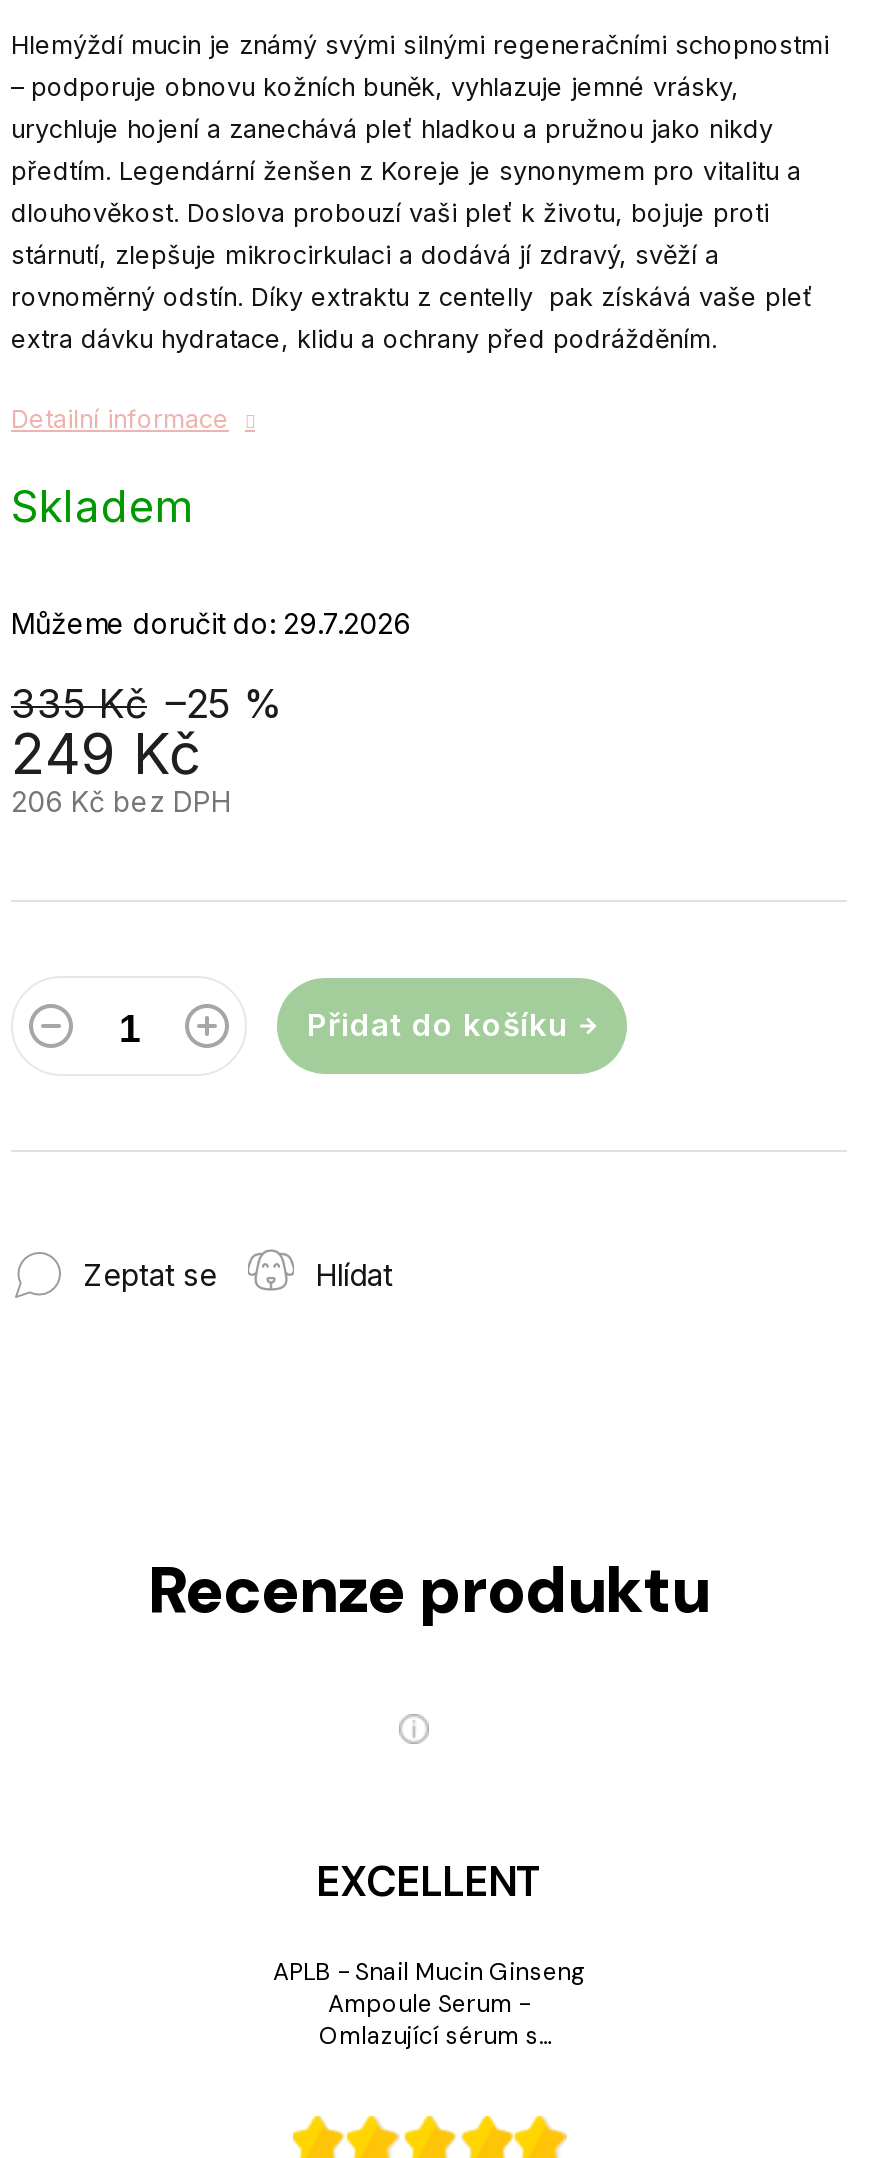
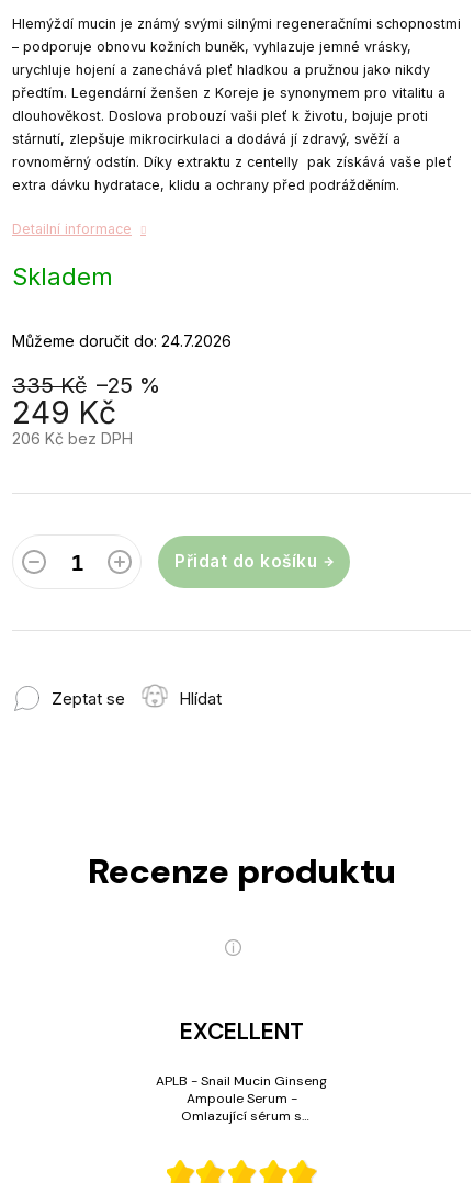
[11,606,411,640] Můžeme doručit do: 29.7.2026 -> [12,331,232,350] Můžeme doručit do: 24.7.2026

